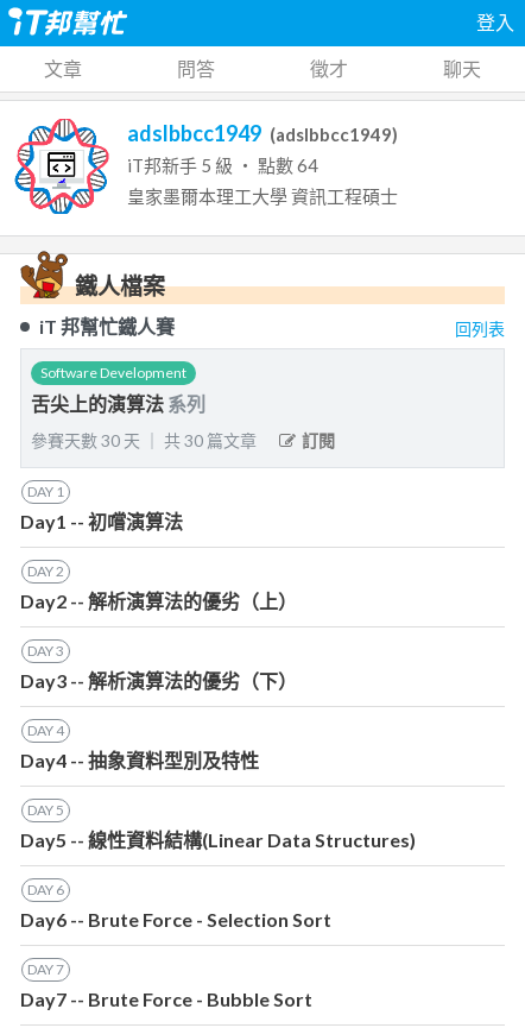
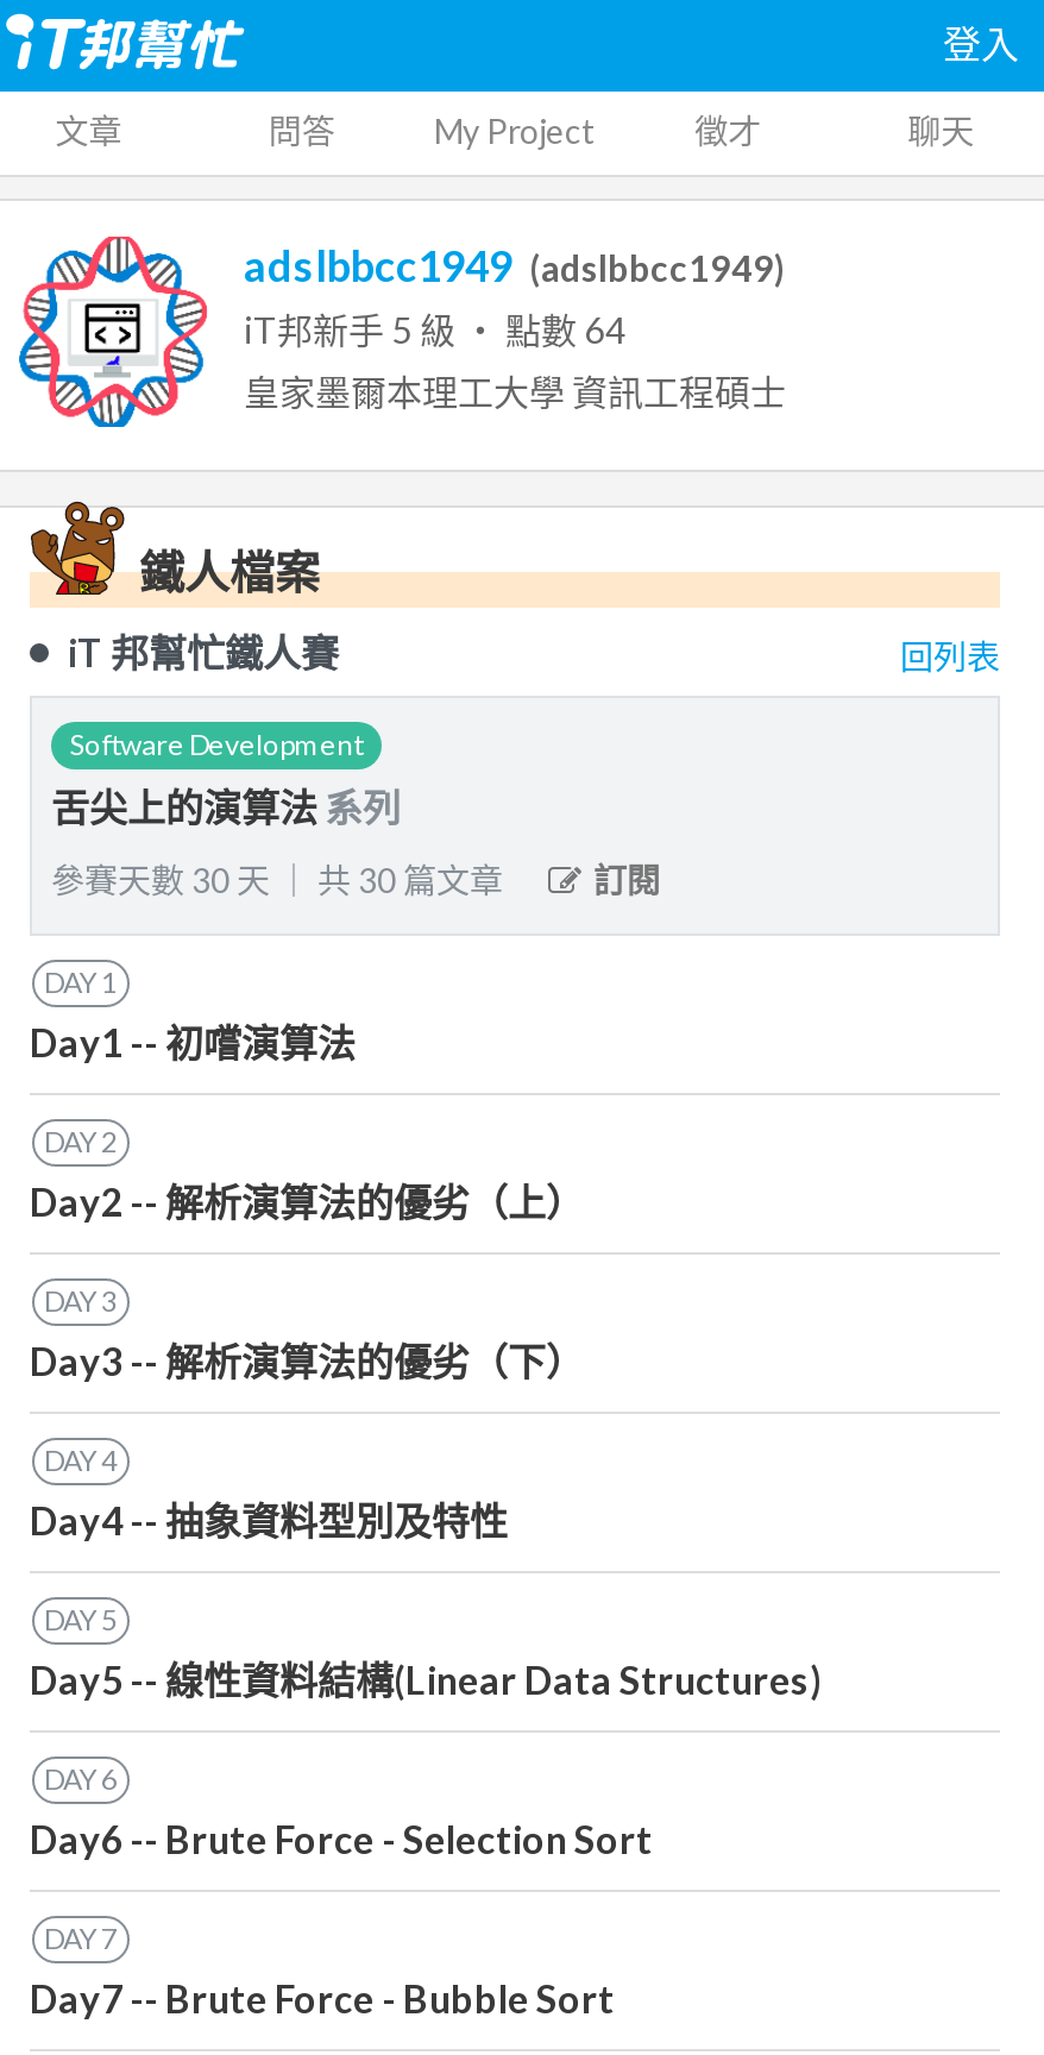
none -> [434,111,596,151] My Project

